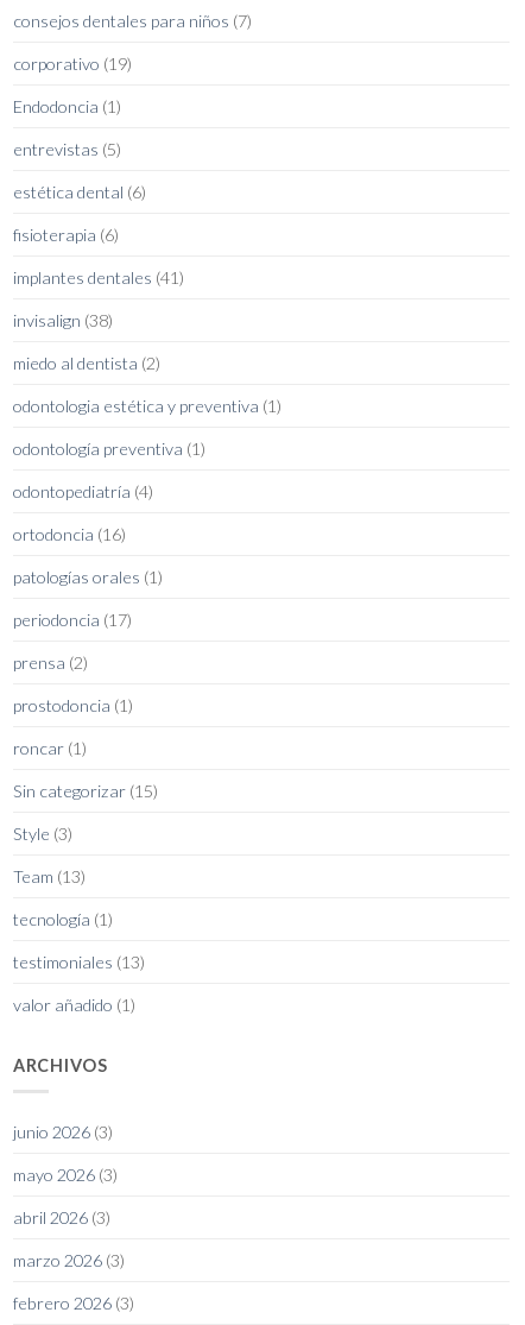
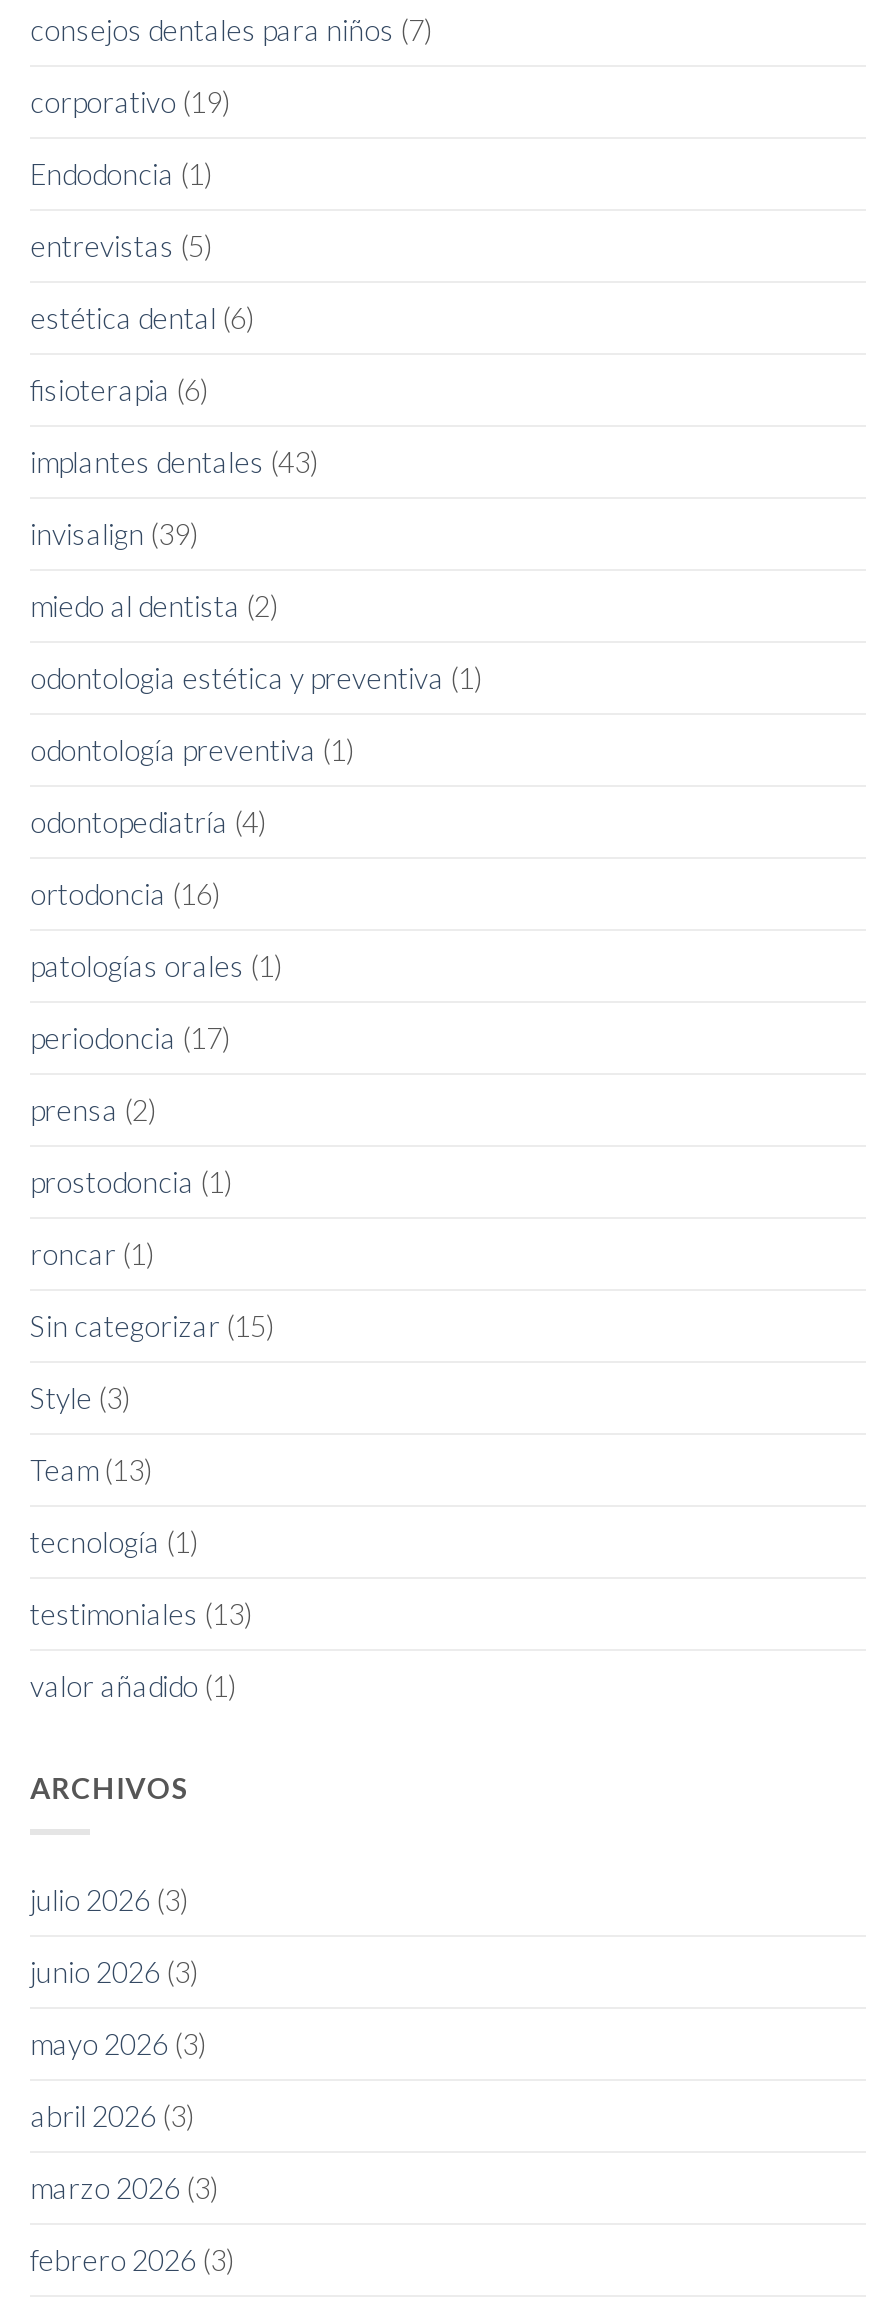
[13,268,184,288] implantes dentales (41) -> [30,446,318,480] implantes dentales (43)
[13,311,113,331] invisalign (38) -> [30,518,198,552] invisalign (39)
none -> [30,1883,188,1917] julio 2026 (3)

